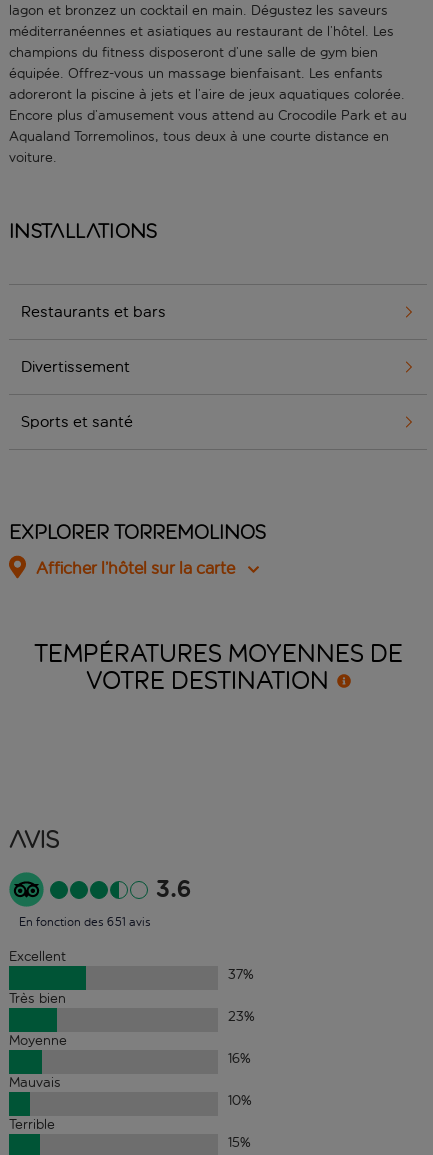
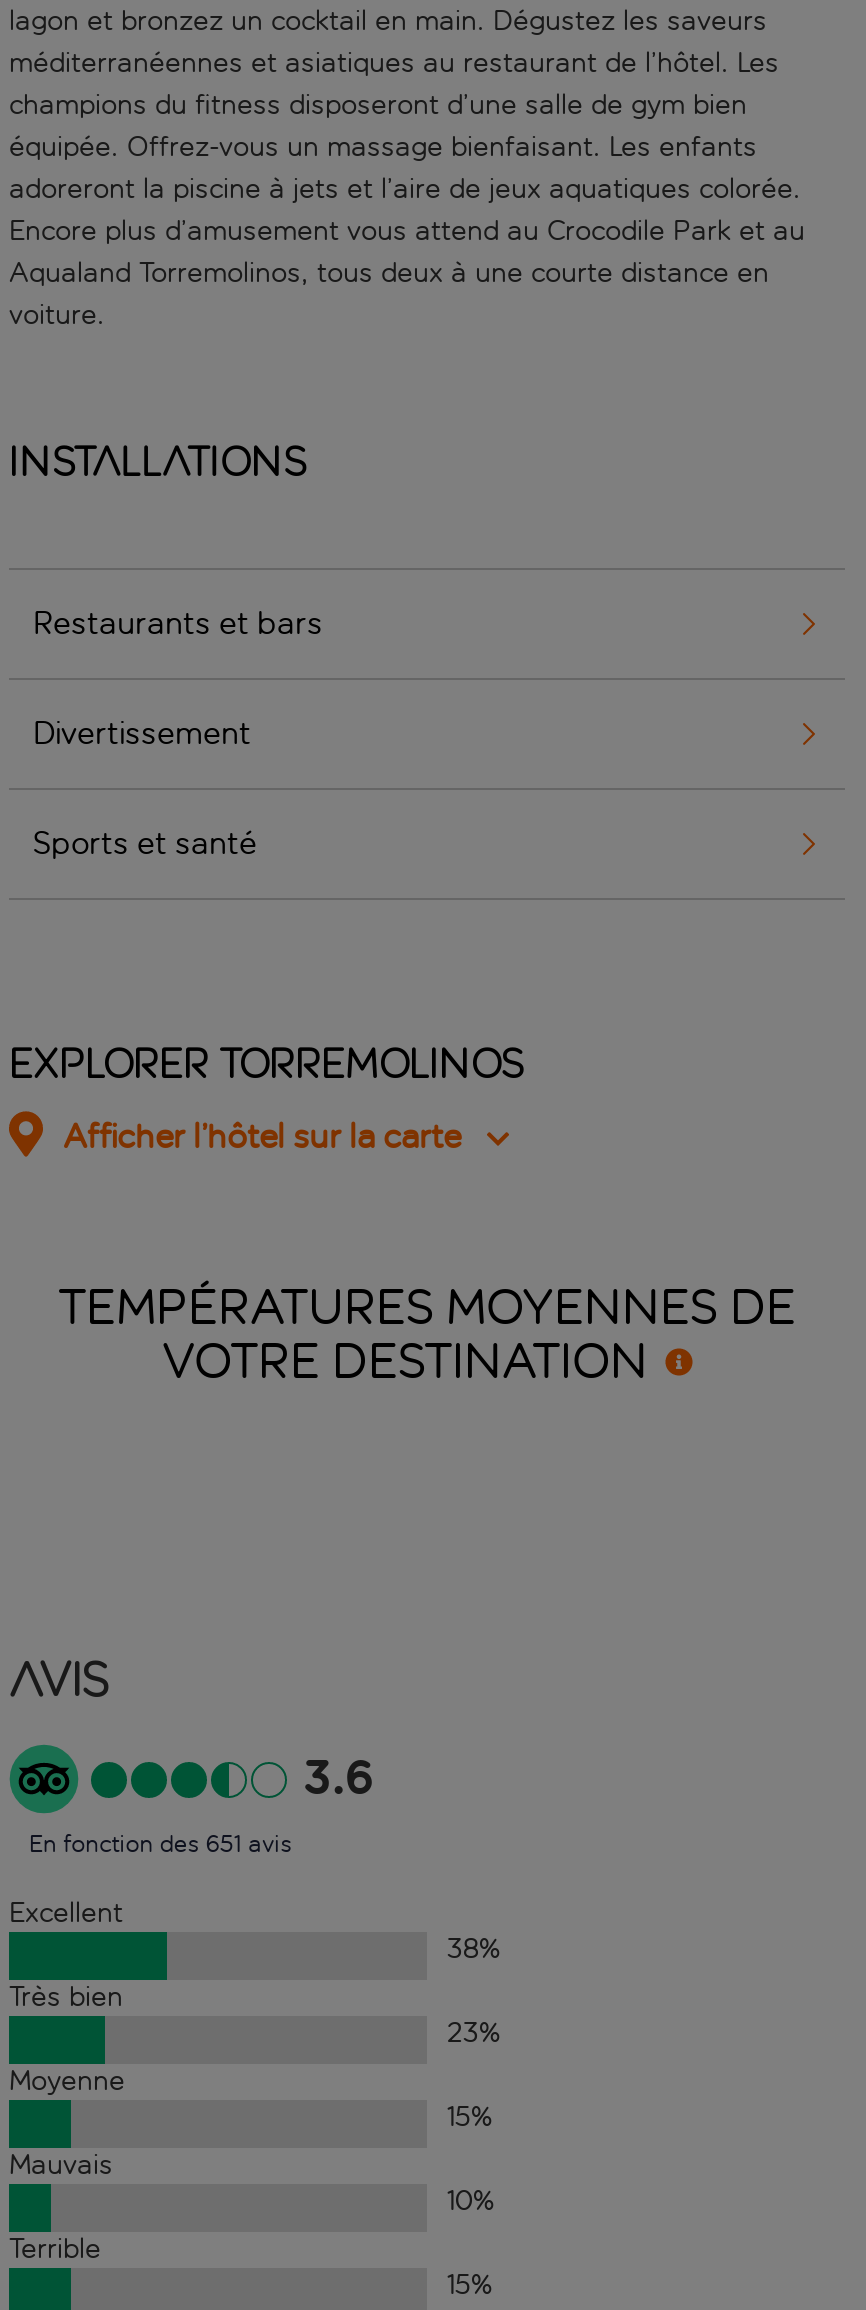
[228,966,254,983] 37% -> [447,1932,501,1966] 38%
[228,1050,251,1067] 16% -> [447,2100,493,2134] 15%

